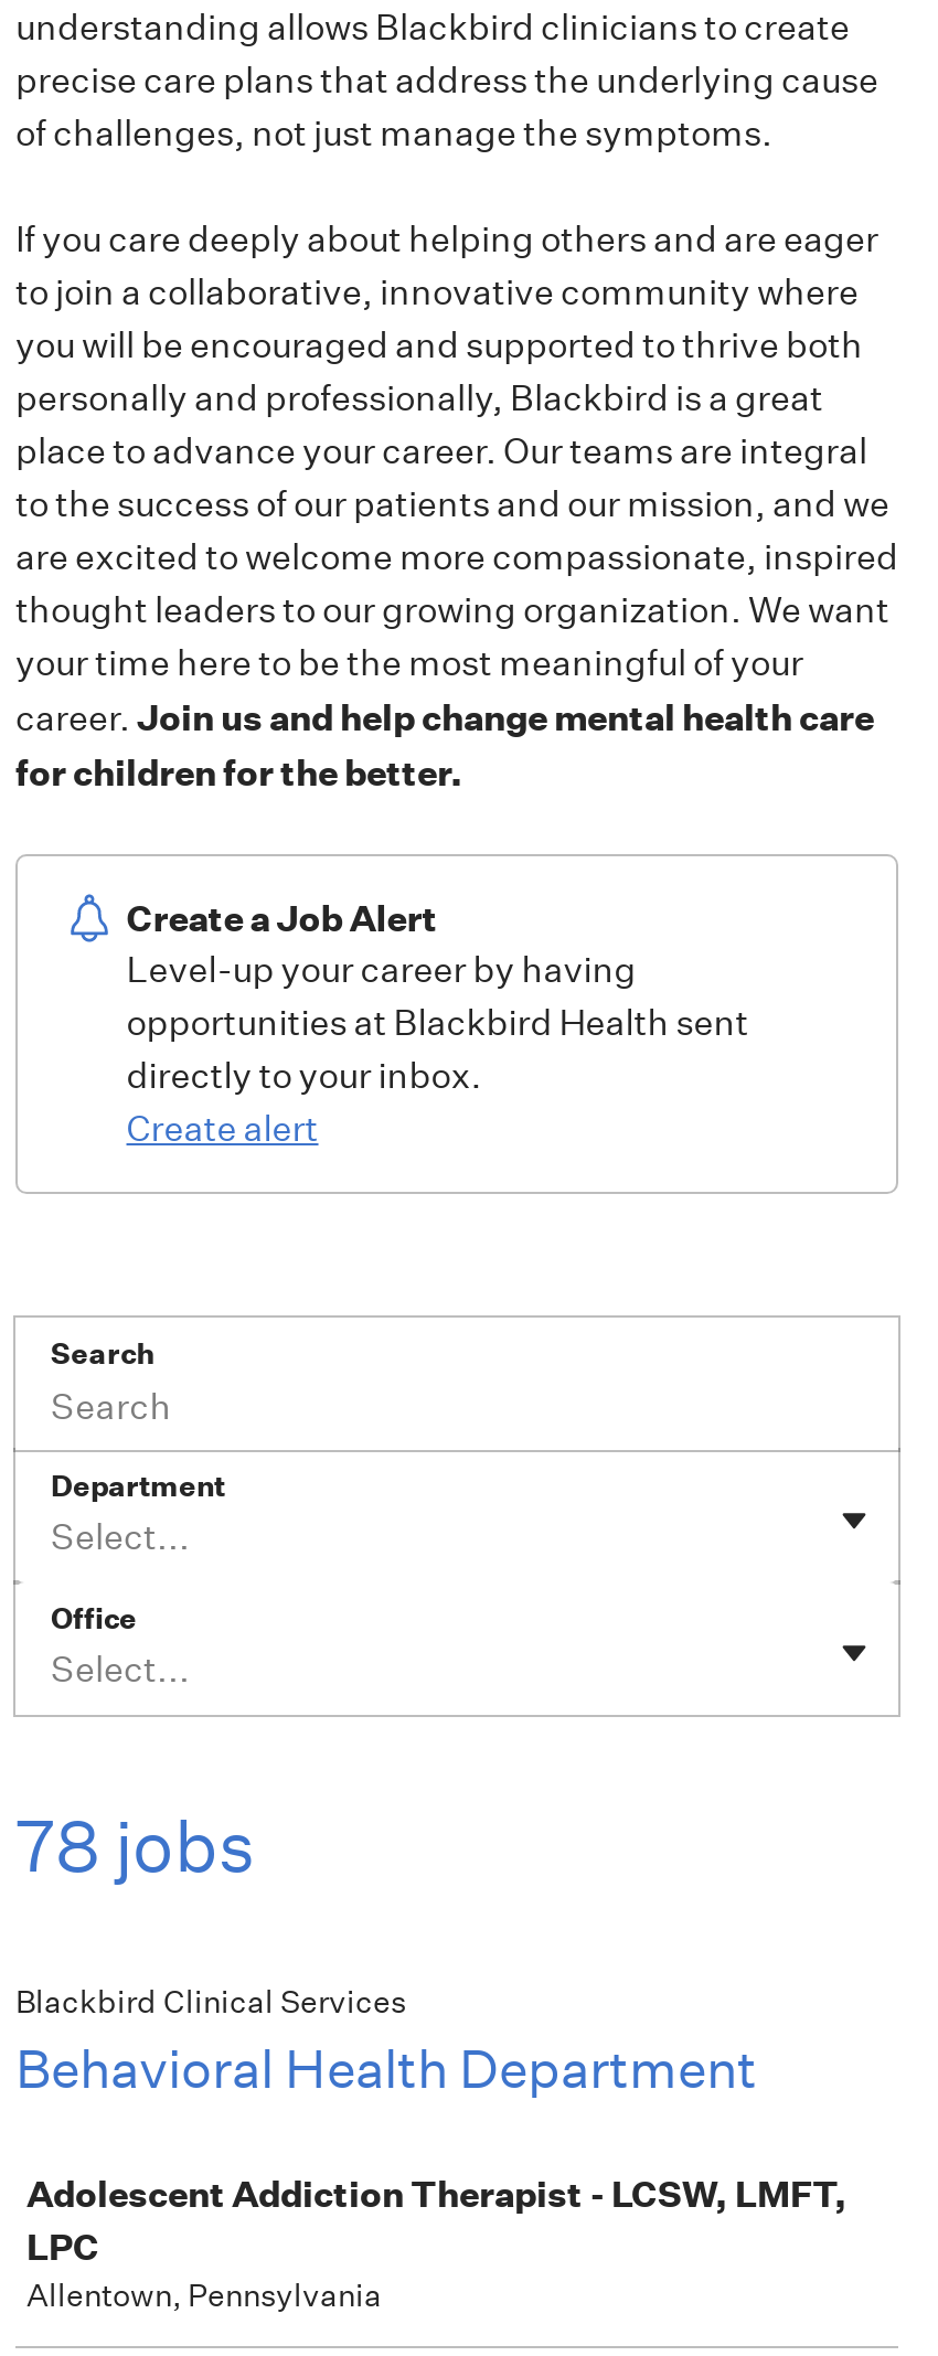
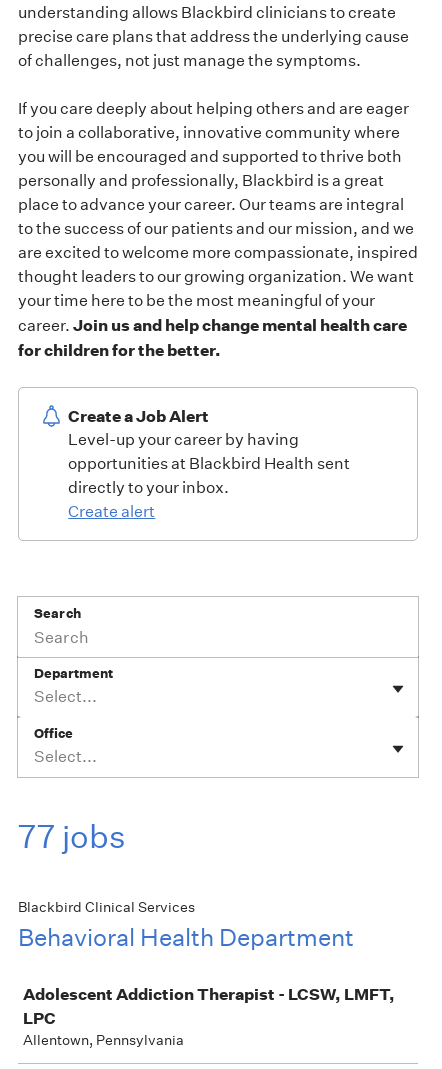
[15,1803,256,1889] 78 jobs -> [18,817,126,856] 77 jobs

